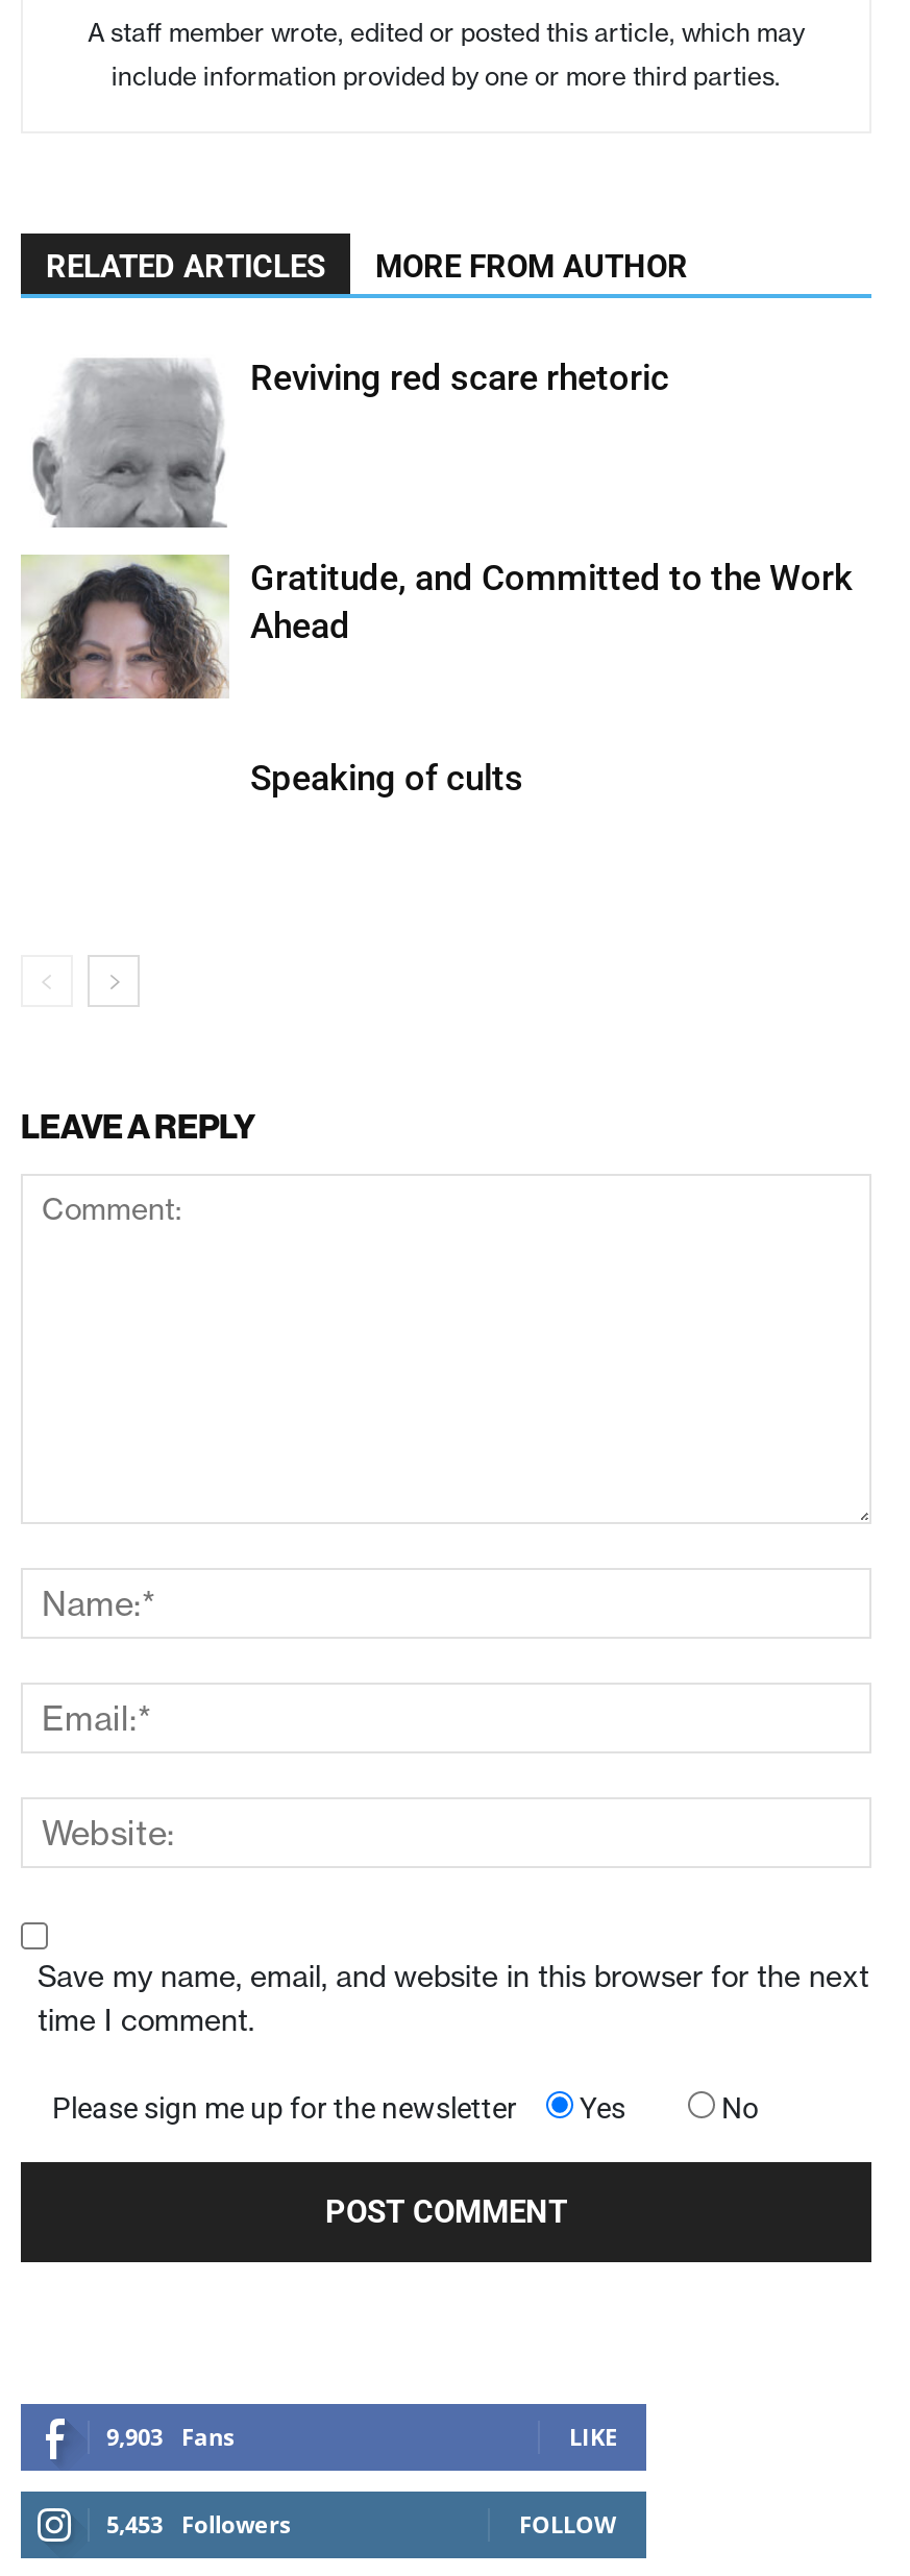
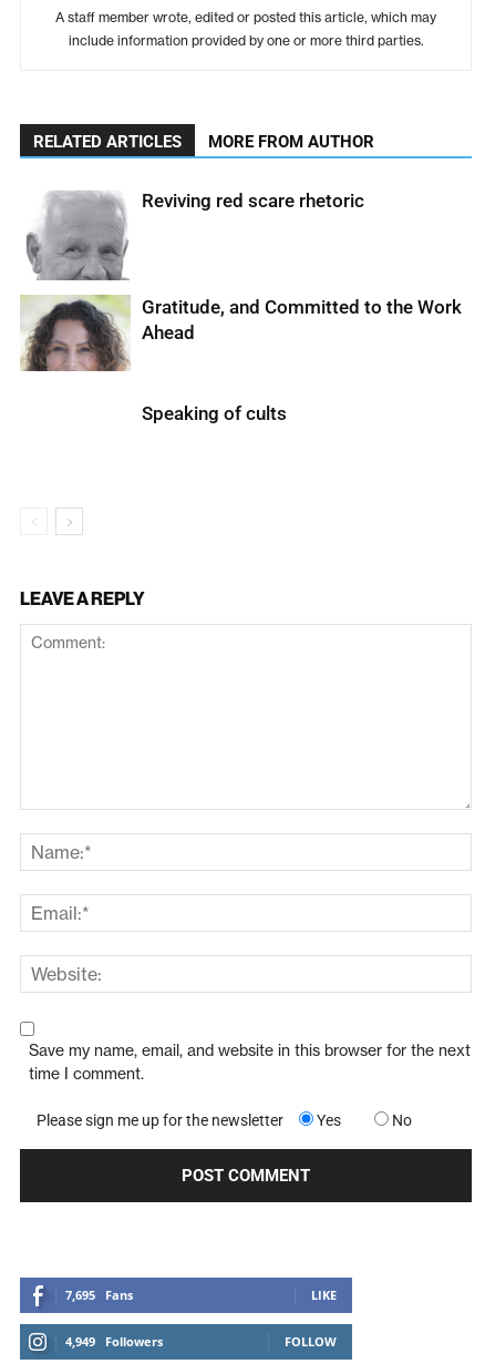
[106,2420,233,2452] 9,903 Fans -> [65,1286,133,1303] 7,695 Fans
[106,2508,290,2539] 5,453 Followers -> [65,1333,163,1349] 4,949 Followers

